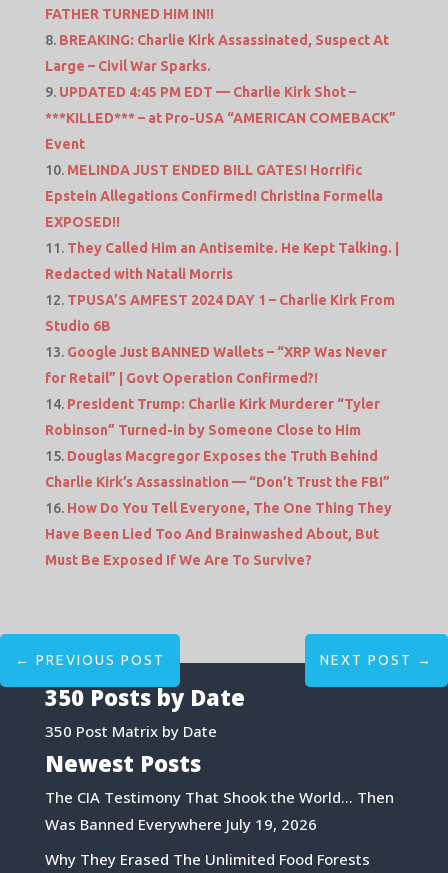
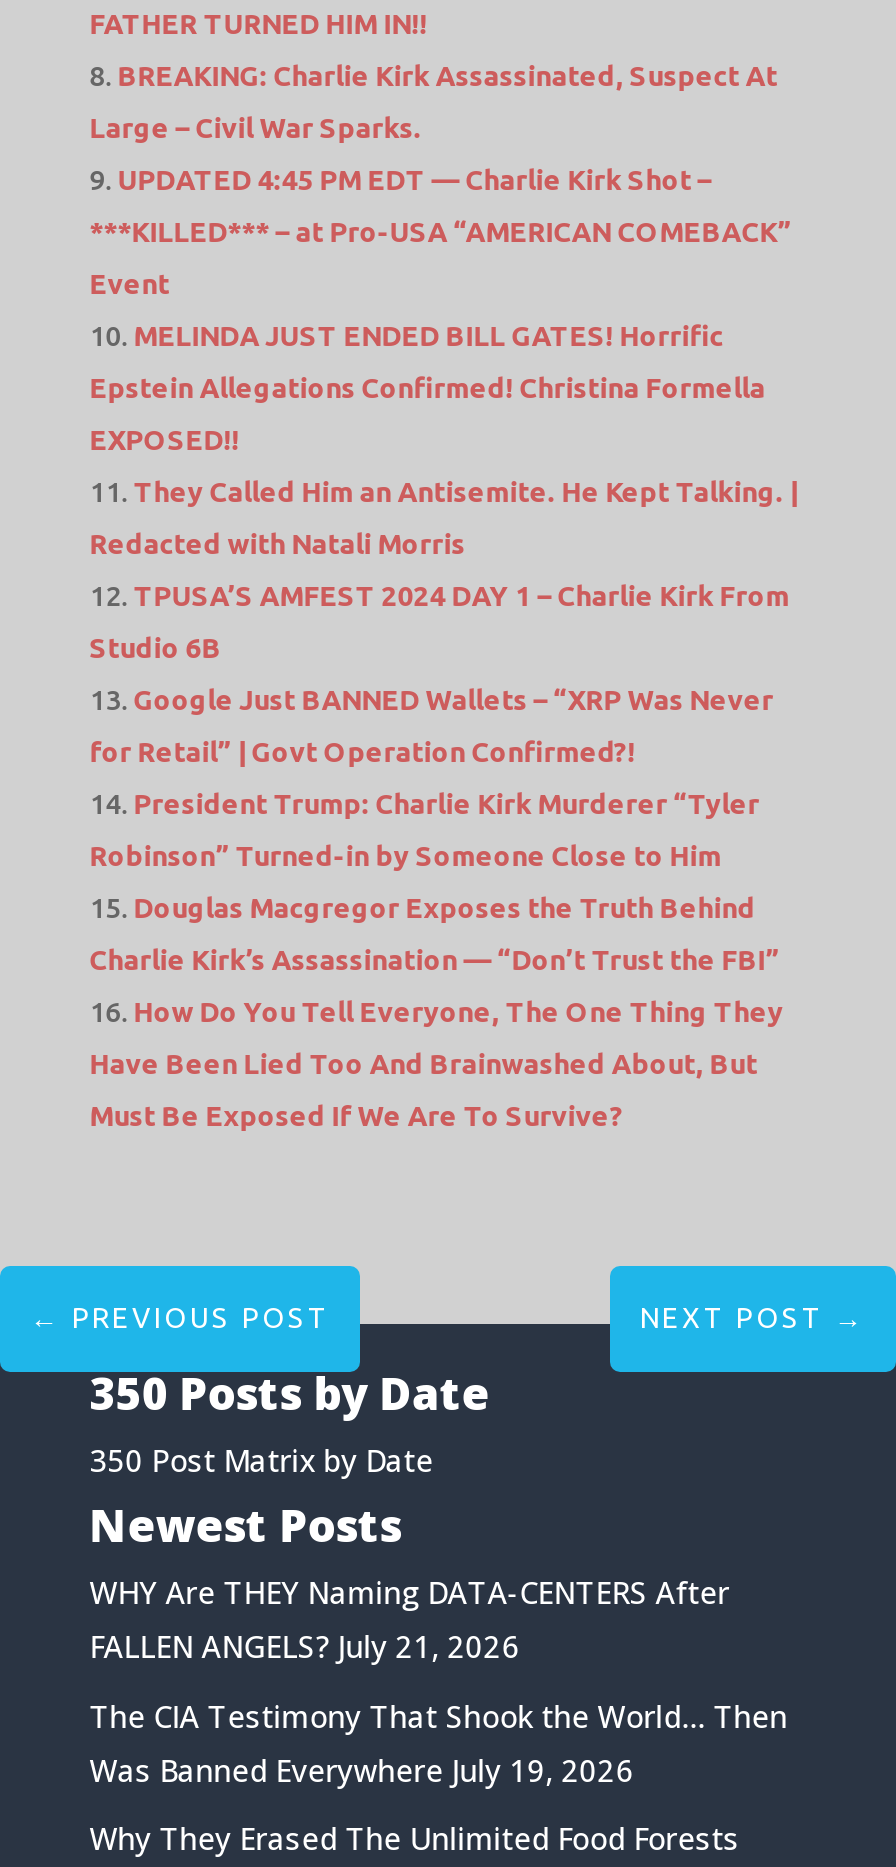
none -> [90,1572,730,1666] WHY Are THEY Naming DATA-CENTERS After | FALLEN ANGELS? July 21, 2026

